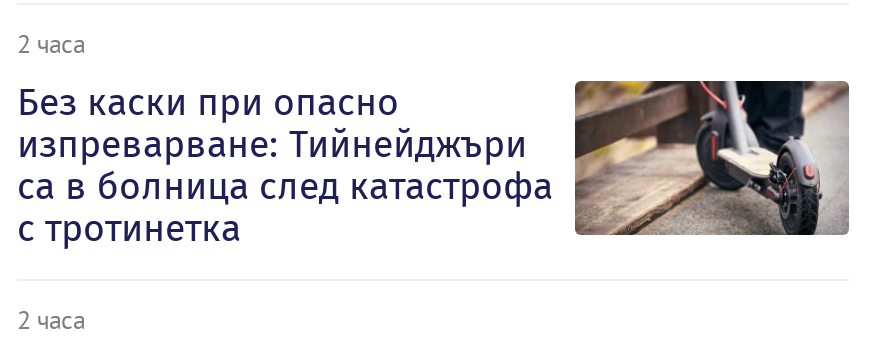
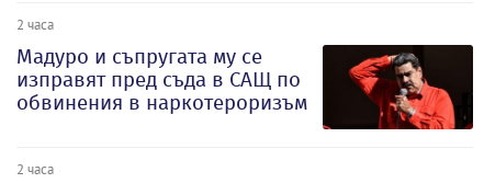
[17,78,849,250] [image] | Без каски при опасно | изпреварване: Тийнейджъри | са в болница след катастрофа | с тротинетка -> [16,44,473,130] [image] | Мадуро и съпругата му се | изправят пред съда в САЩ по | обвинения в наркотероризъм

